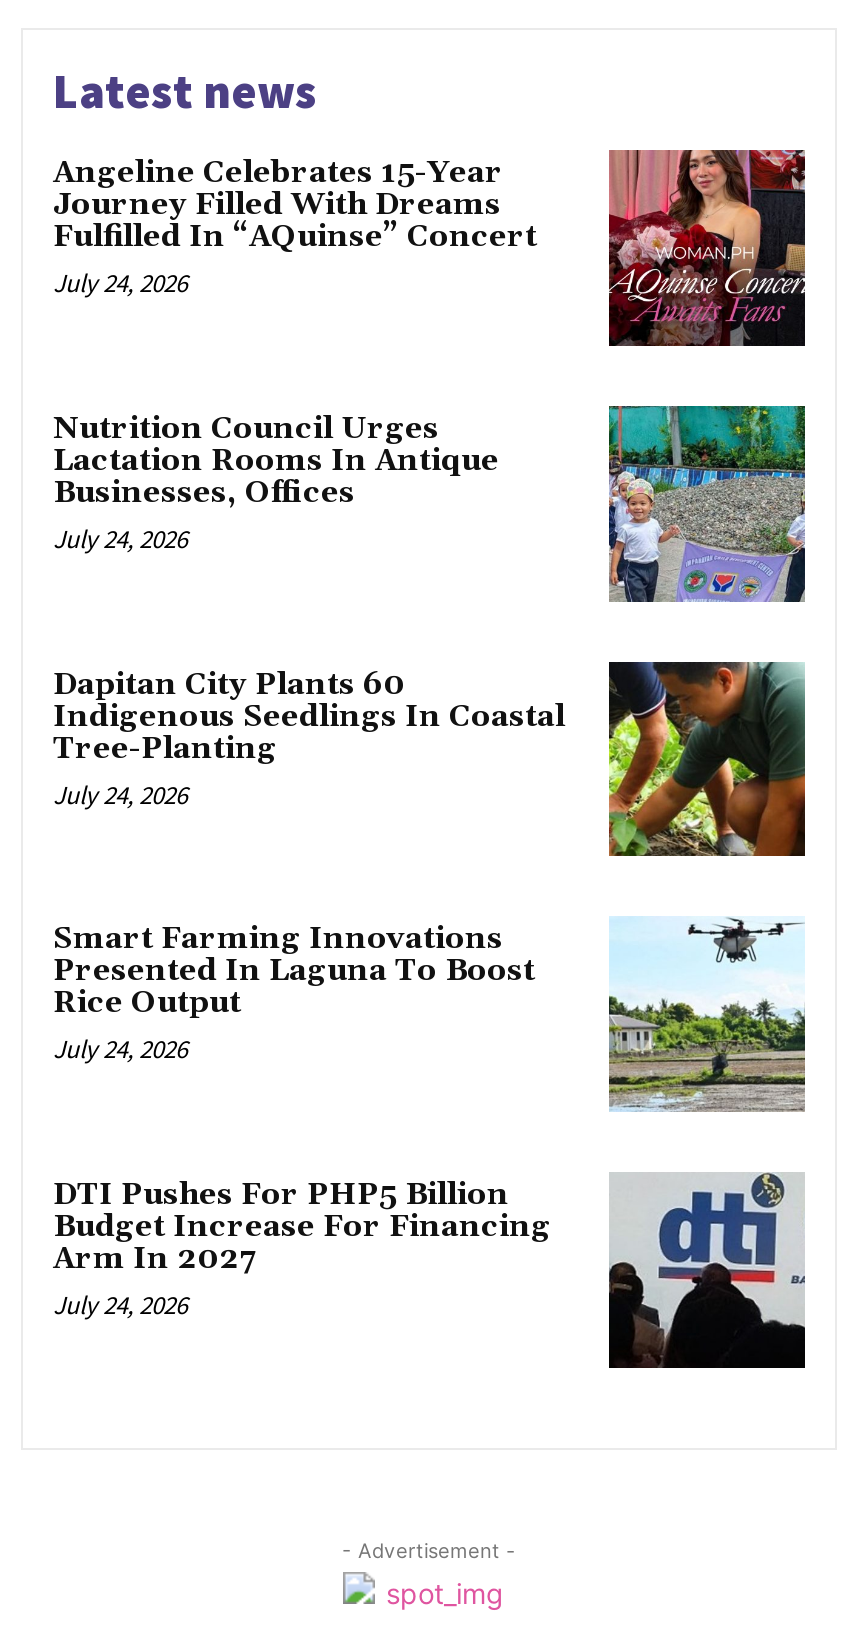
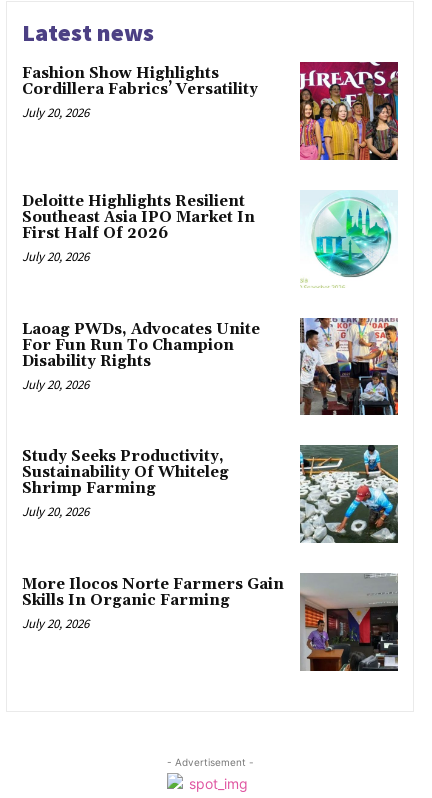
[53,154,537,300] Angeline Celebrates 15-Year | Journey Filled With Dreams | Fulfilled In “AQuinse” Concert | July 24, 2026 -> [22,64,258,121] Fashion Show Highlights | Cordillera Fabrics’ Versatility | July 20, 2026
[607,148,807,348] [image] -> [299,61,399,161] [image]
[53,410,499,556] Nutrition Council Urges | Lactation Rooms In Antique | Businesses, Offices | July 24, 2026 -> [22,192,255,265] Deloitte Highlights Resilient | Southeast Asia IPO Market In | First Half Of 2026 | July 20, 2026
[607,404,807,604] [image] -> [300,190,398,288] [image]
[53,660,807,858] [image] | Dapitan City Plants 60 | Indigenous Seedlings In Coastal | Tree-Planting | July 24, 2026 -> [22,317,399,416] [image] | Laoag PWDs, Advocates Unite | For Fun Run To Champion | Disability Rights | July 20, 2026
[53,920,535,1066] Smart Farming Innovations | Presented In Laguna To Boost | Rice Output | July 24, 2026 -> [22,447,229,520] Study Seeks Productivity, | Sustainability Of Whiteleg | Shrimp Farming | July 20, 2026
[609,916,805,1112] [image] -> [299,444,399,544] [image]
[53,1174,807,1370] [image] | DTI Pushes For PHP5 Billion | Budget Increase For Financing | Arm In 2027 | July 24, 2026 -> [22,573,399,672] [image] | More Ilocos Norte Farmers Gain | Skills In Organic Farming | July 20, 2026

